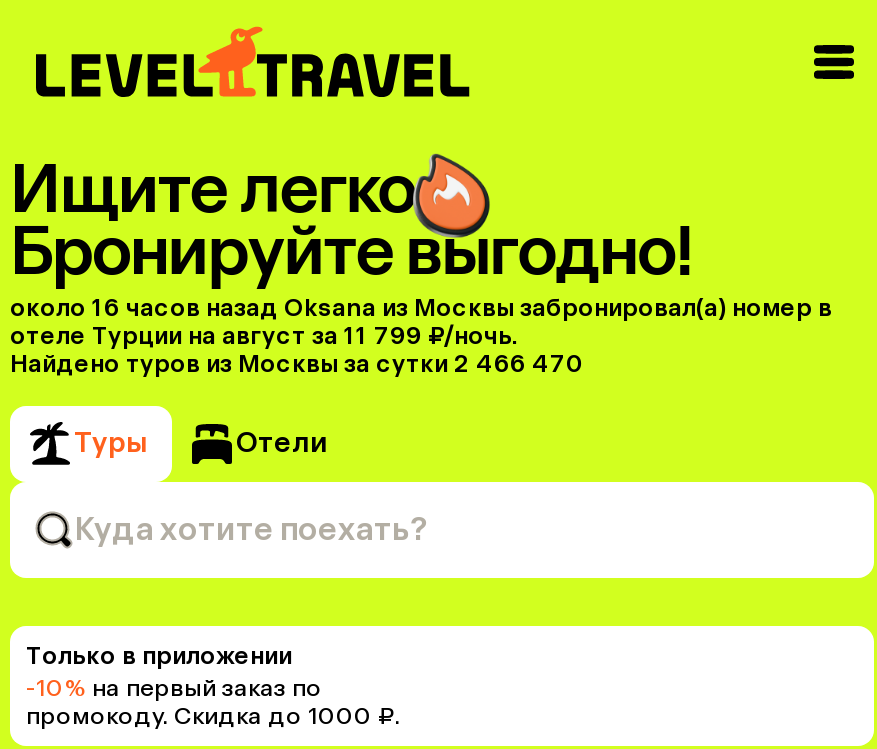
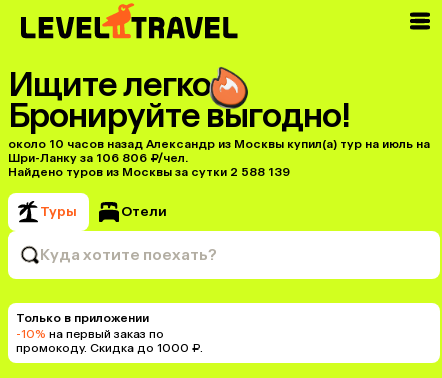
[10,294,832,378] около 16 часов назад Oksana из Москвы забронировал(а) номер в | отеле Турции на август за 11 799 ₽/ночь. | Найдено туров из Москвы за сутки 2 466 470 -> [8,137,430,179] около 10 часов назад Александр из Москвы купил(a) тур на июль на | Шри-Ланку за 106 806 ₽/чел. | Найдено туров из Москвы за сутки 2 588 139

